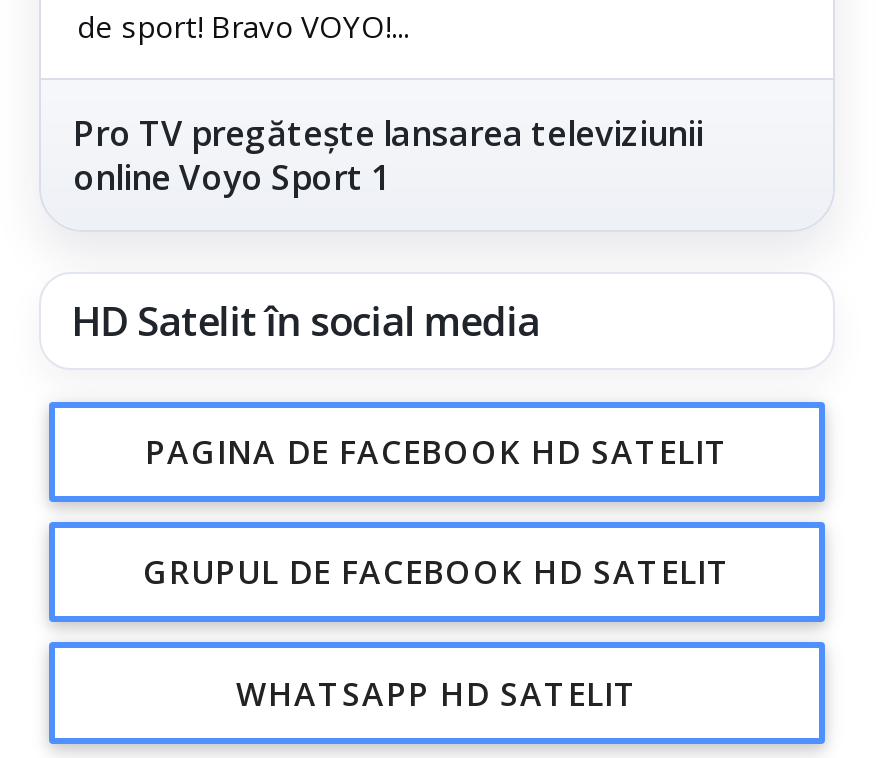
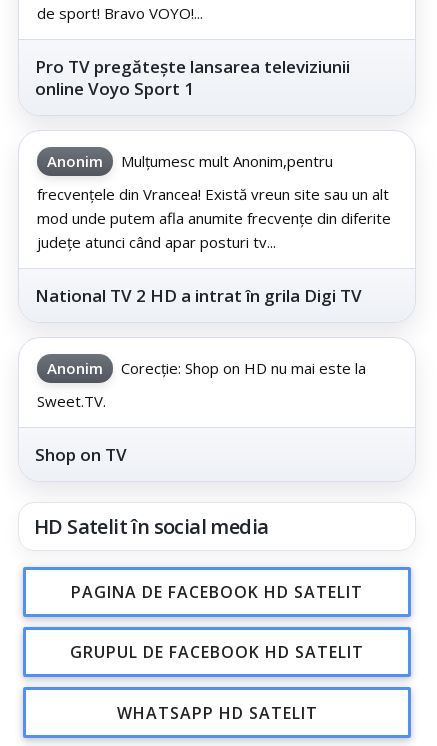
none -> [35,151,391,466] Anonim | Mulțumesc mult Anonim,pentru | frecvențele din Vrancea! Există vreun site sau un alt | mod unde putem afla anumite frecvențe din diferite | județe atunci când apar posturi tv... | National TV 2 HD a intrat în grila Digi TV | Anonim | Corecție: Shop on HD nu mai este la | Sweet.TV. | Shop on TV

